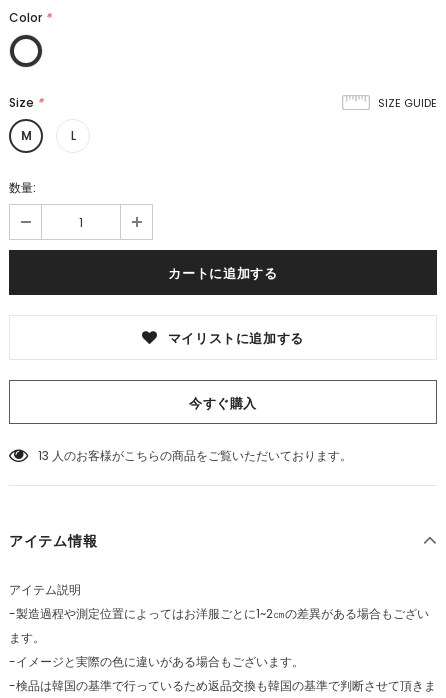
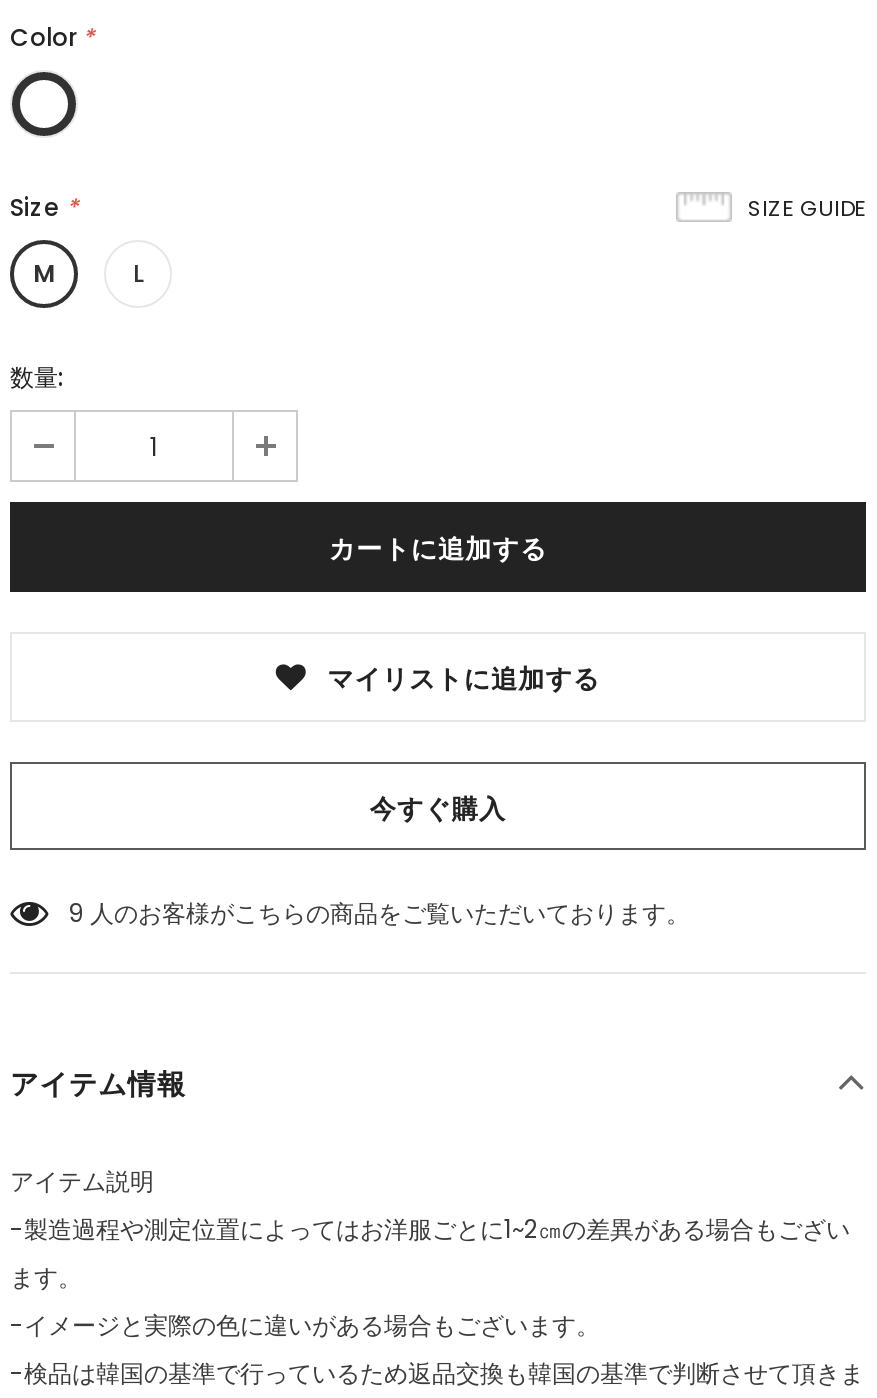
[38,447,352,464] 13 人のお客様がこちらの商品をご覧いただいております。 -> [68,896,690,930] 9 人のお客様がこちらの商品をご覧いただいております。

